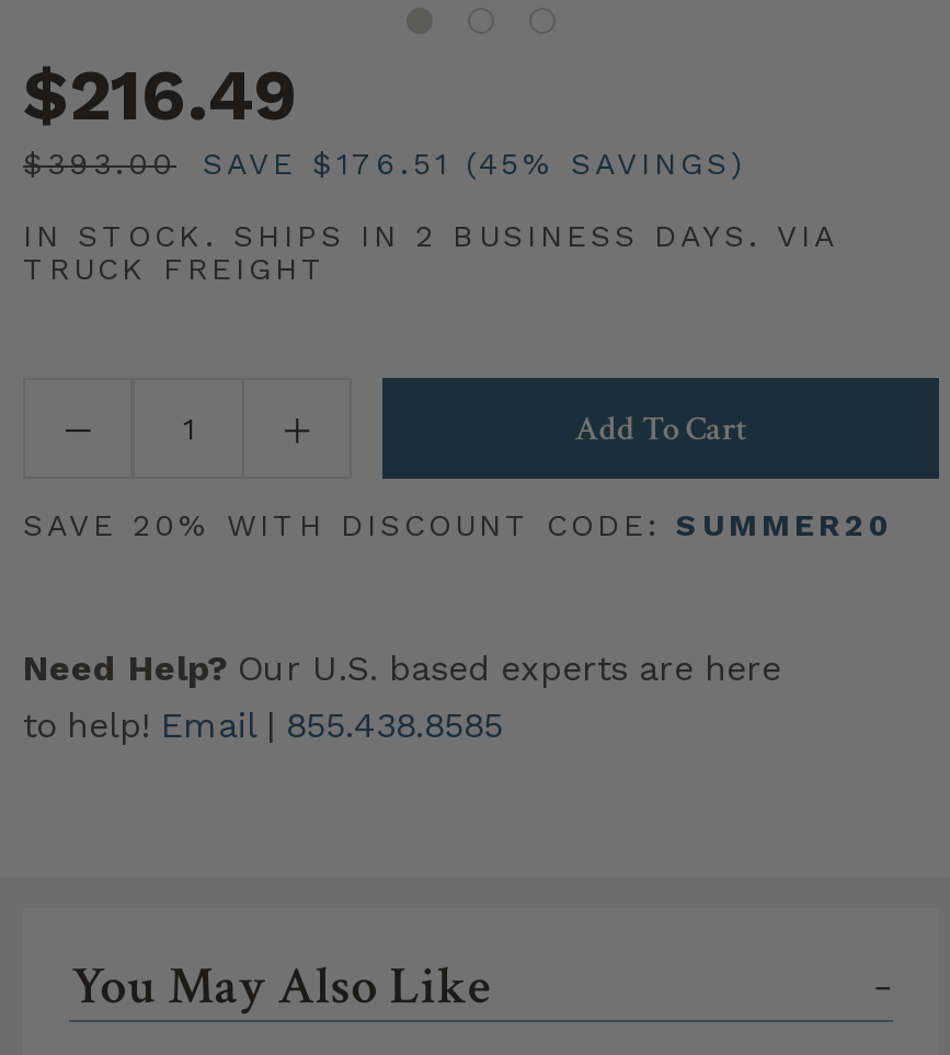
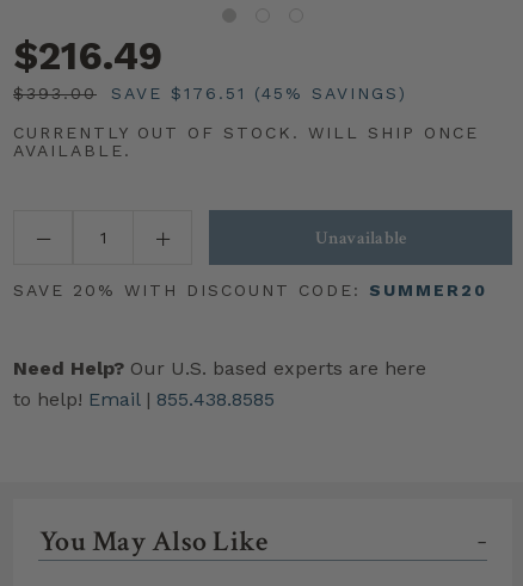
[23,219,836,287] IN STOCK. SHIPS IN 2 BUSINESS DAYS. VIA | TRUCK FREIGHT -> [13,123,479,160] CURRENTLY OUT OF STOCK. WILL SHIP ONCE | AVAILABLE.
[574,406,747,450] Add To Cart -> [315,225,406,249] Unavailable

